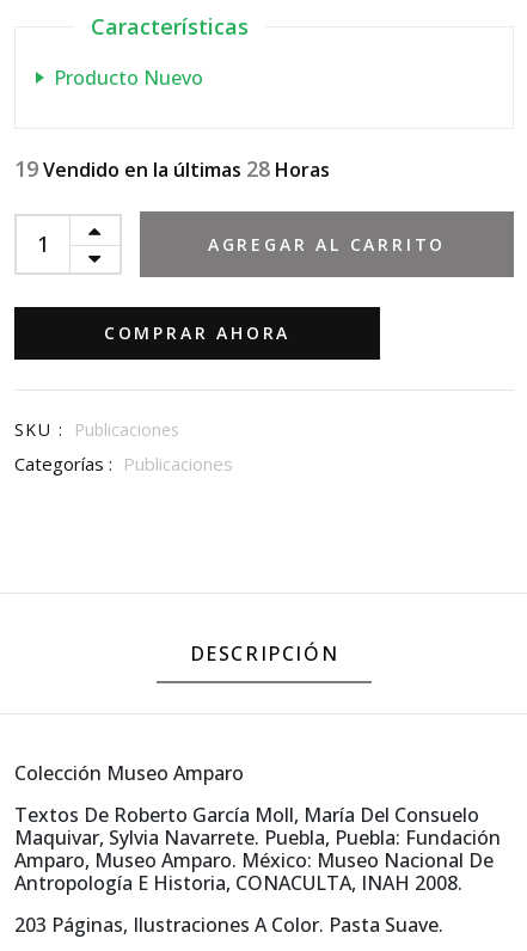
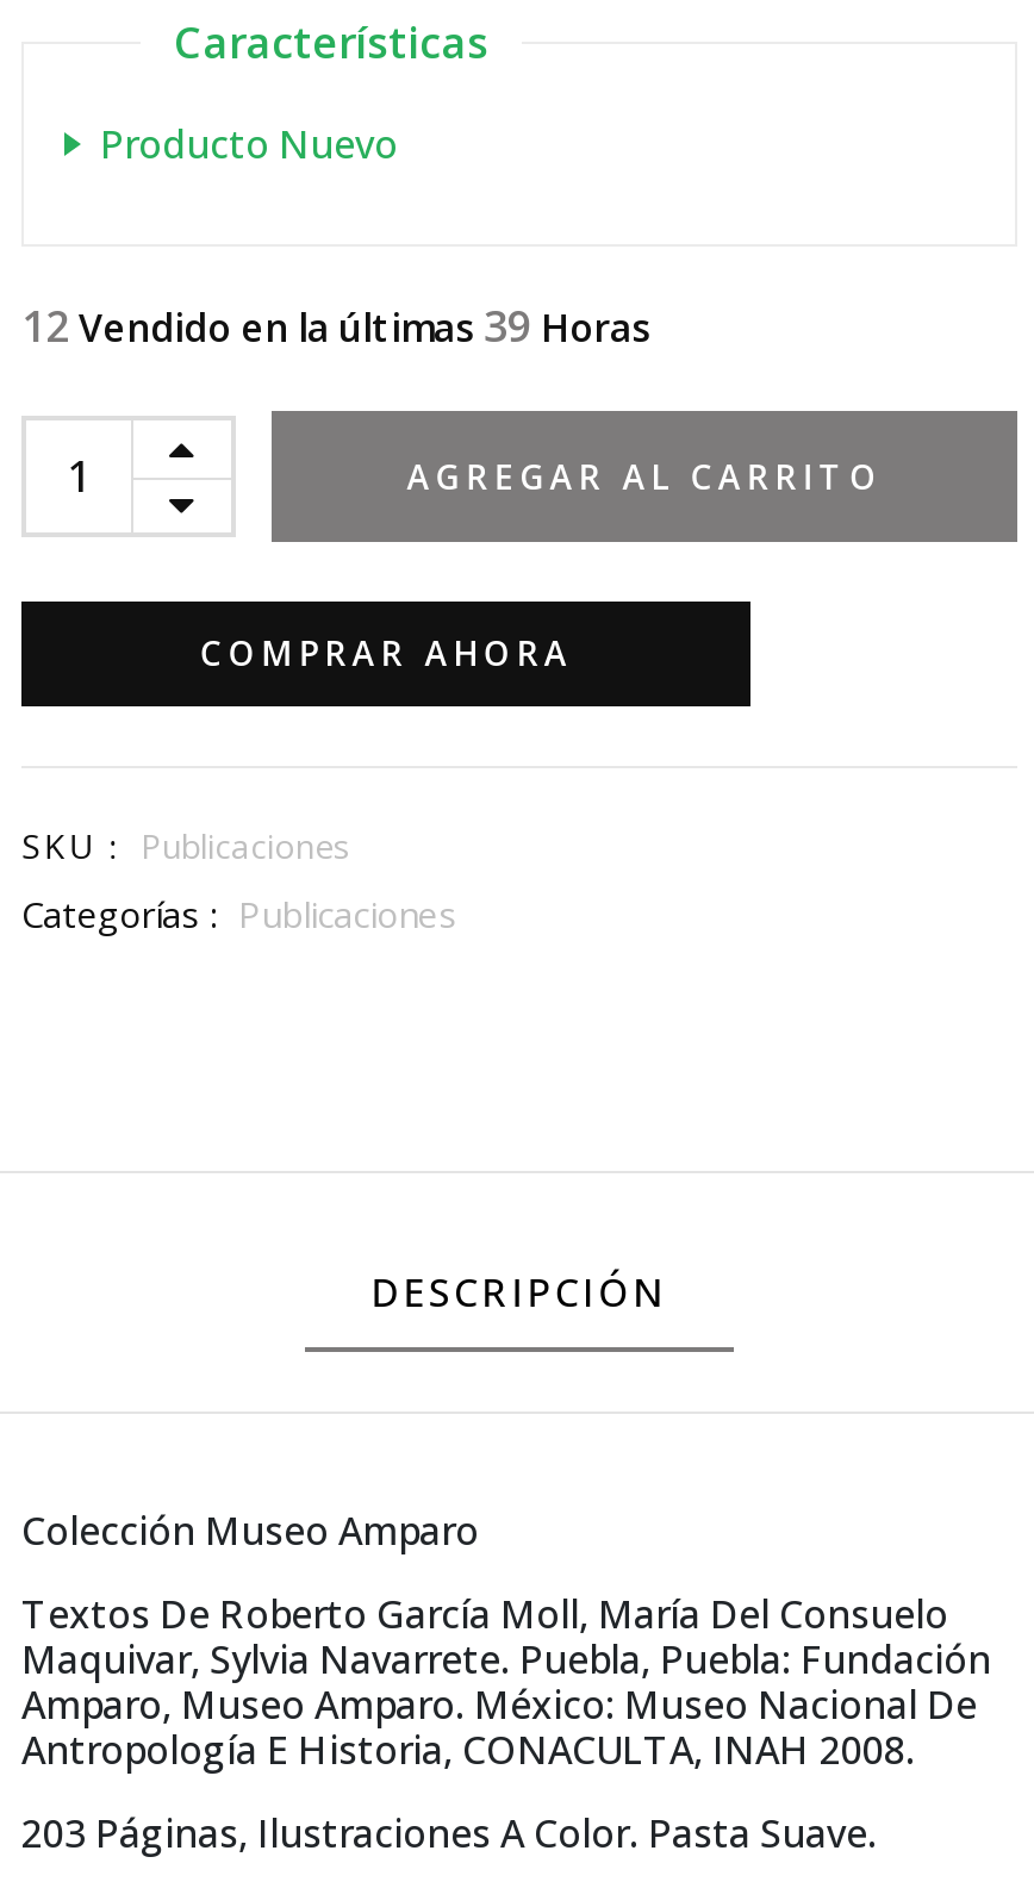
[14,154,330,183] 19 Vendido en la últimas 28 Horas -> [21,297,650,354] 12 Vendido en la últimas 39 Horas

